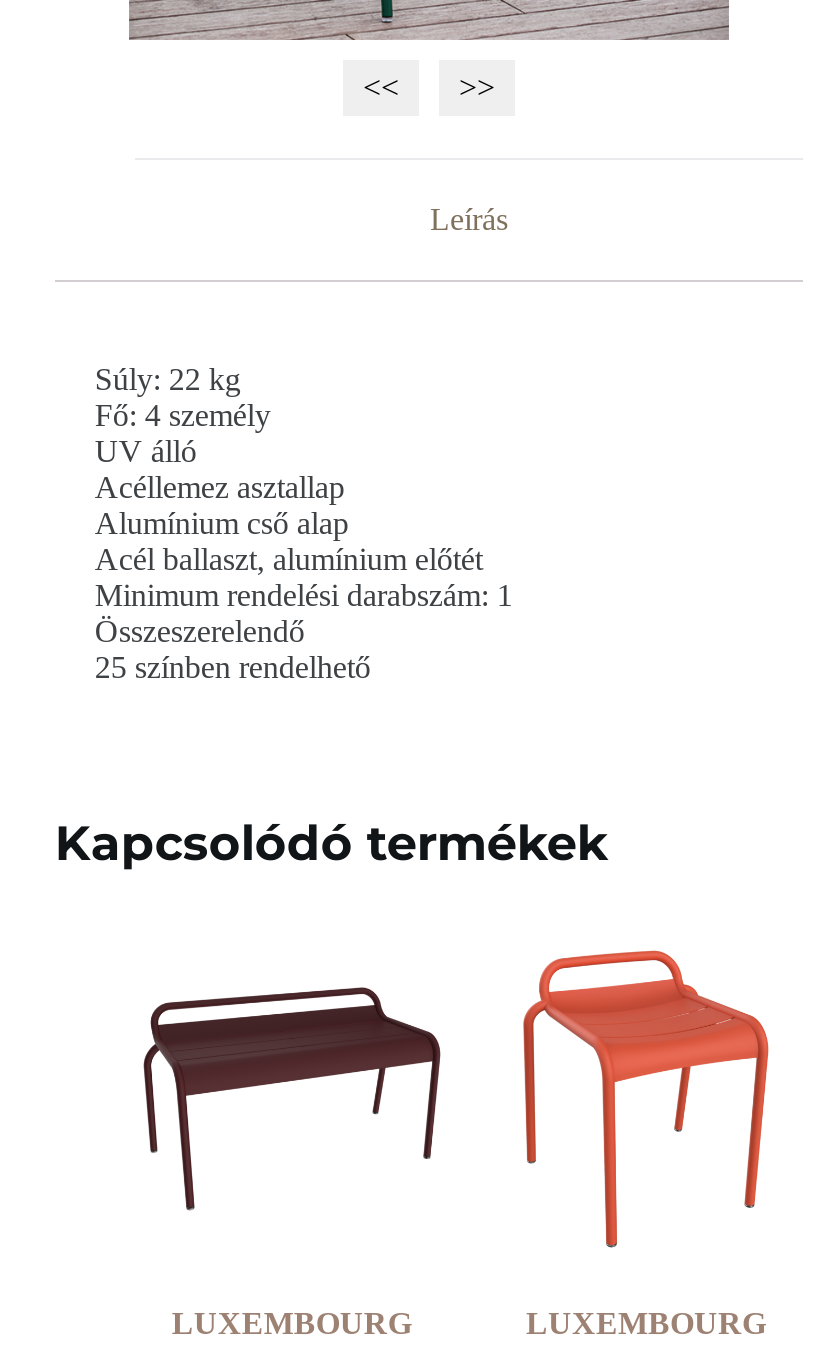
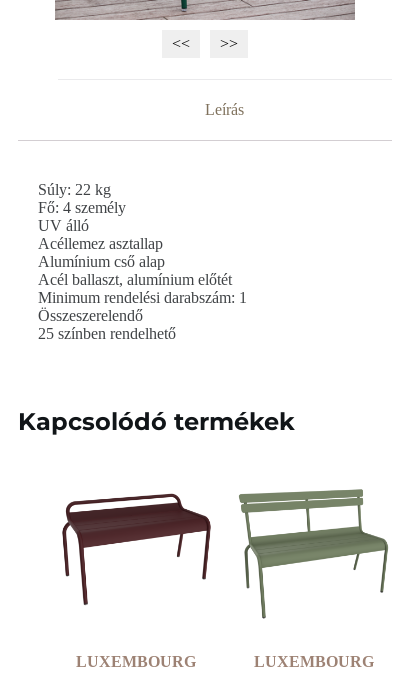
[497,948,795,1250] [image] -> [238,475,389,623] [image]

